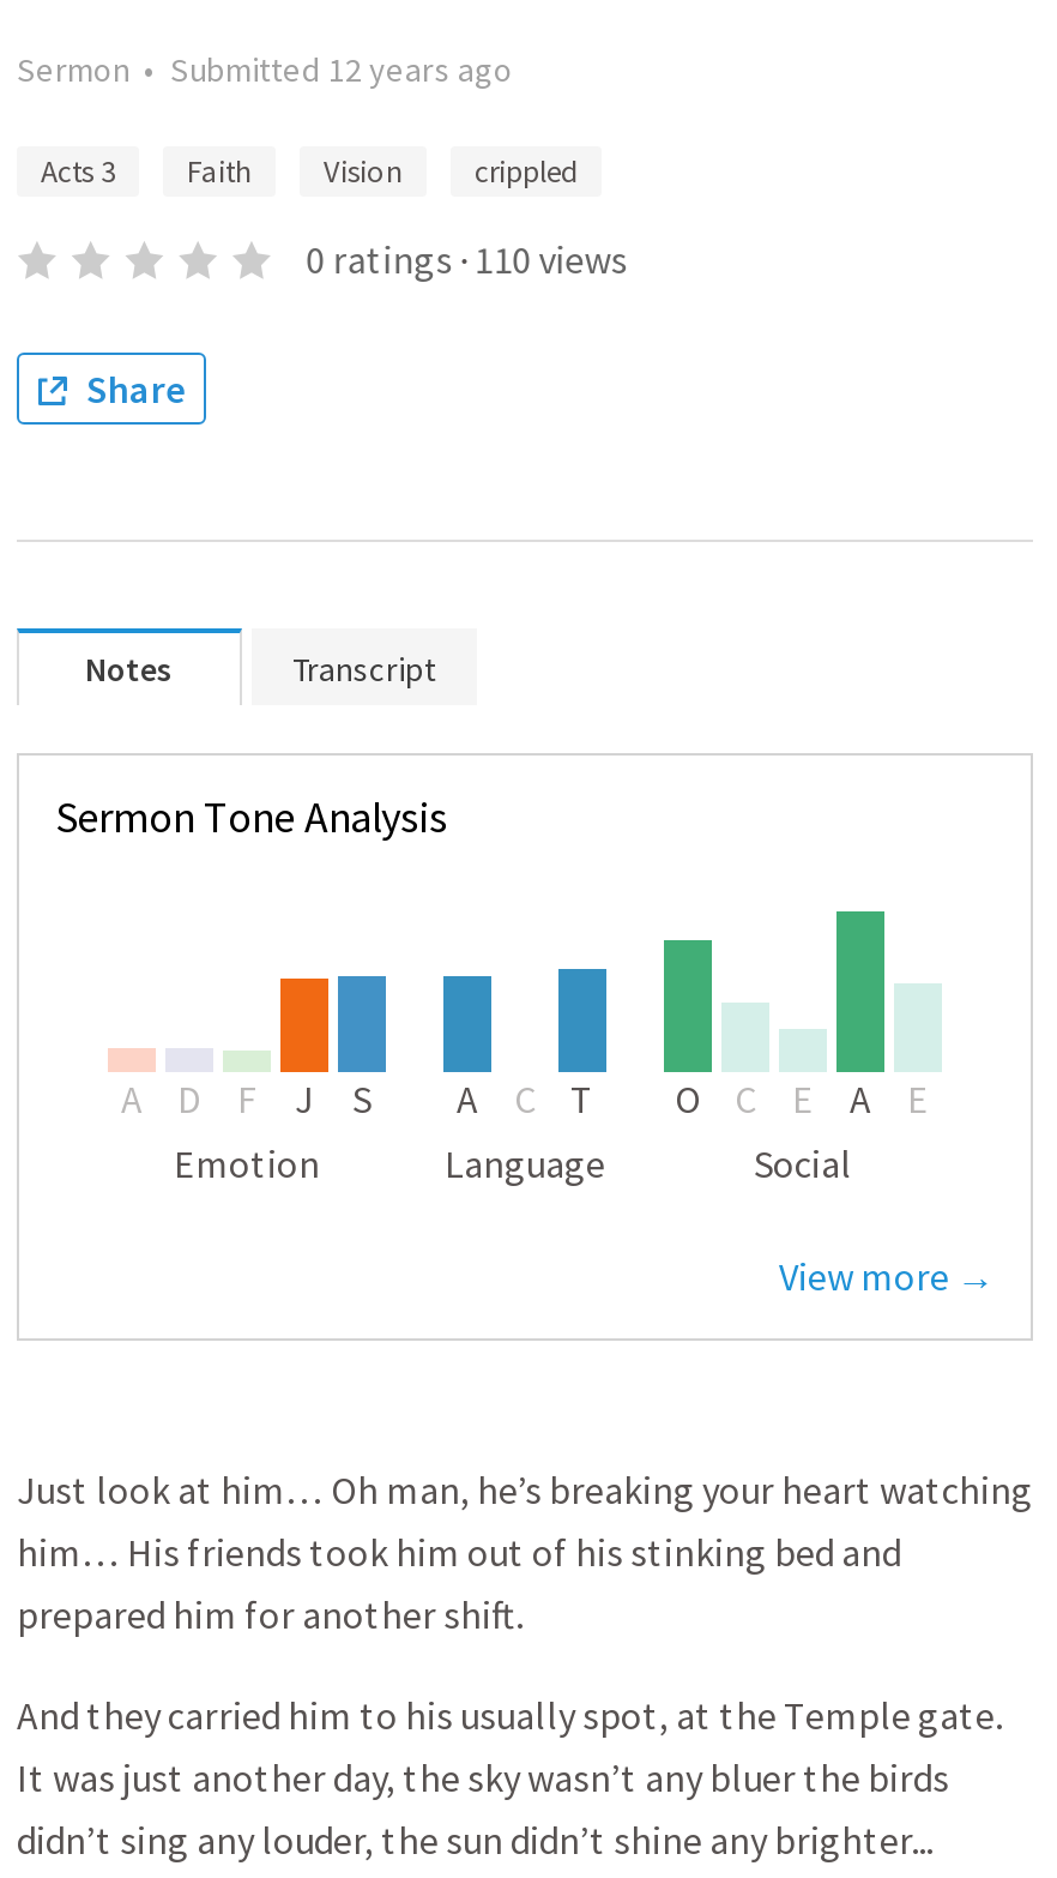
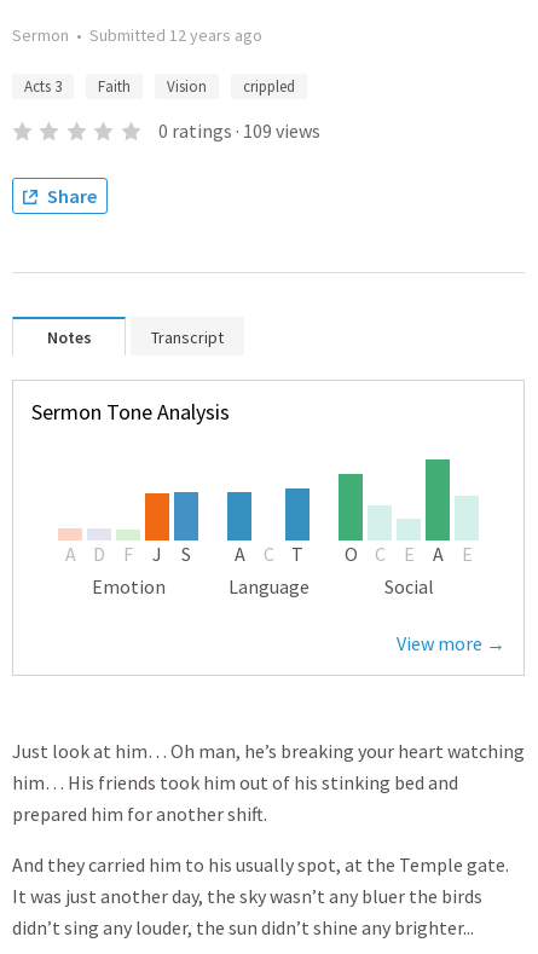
[306,235,627,283] 0 ratings · 110 views -> [158,118,320,143] 0 ratings · 109 views

